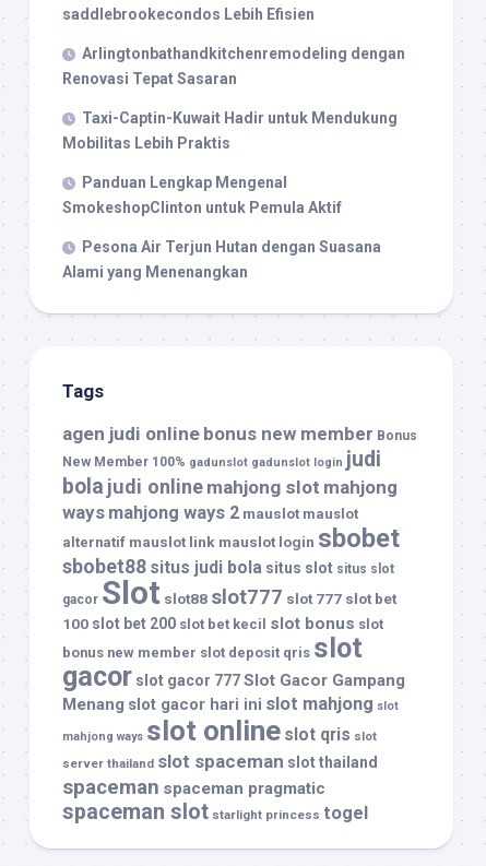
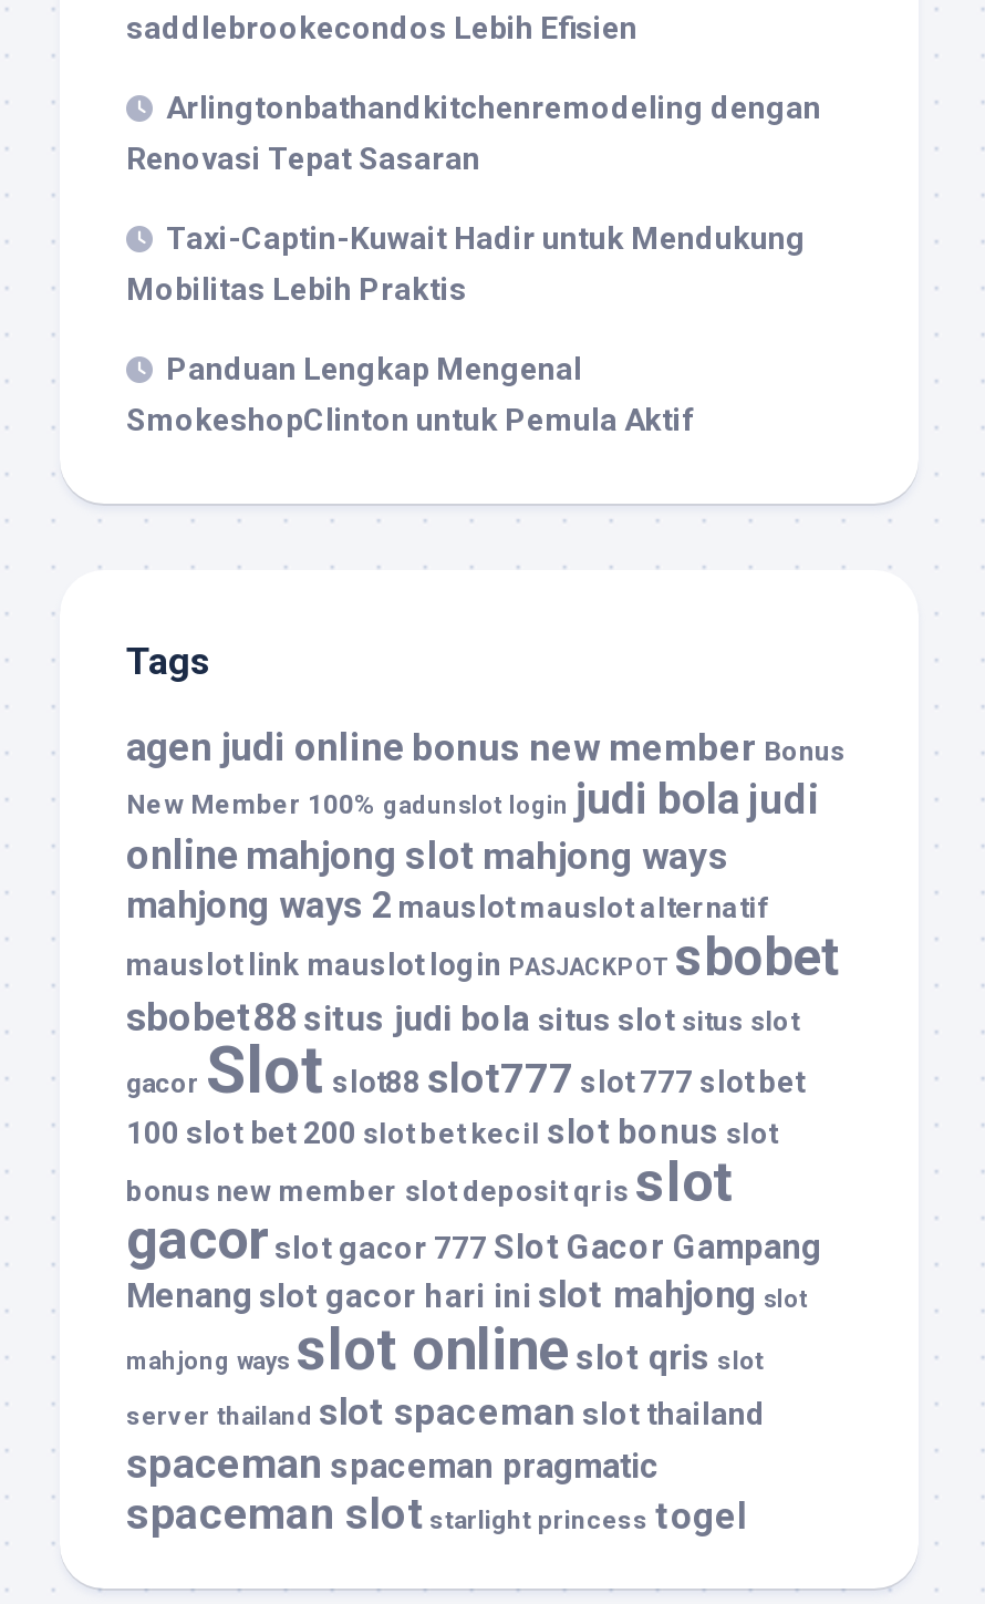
[62,239,381,281] Pesona Air Terjun Hutan dengan Suasana | Alami yang Menenangkan -> none
[62,447,400,554] New Member 100% gadunslot gadunslot login judi | bola judi online mahjong slot mahjong | ways mahjong ways 2 mauslot mauslot | alternatif mauslot link mauslot login sbobet -> [126,774,841,988] New Member 100% gadunslot login judi bola judi | online mahjong slot mahjong ways | mahjong ways 2 mauslot mauslot alternatif | mauslot link mauslot login PASJACKPOT sbobet

